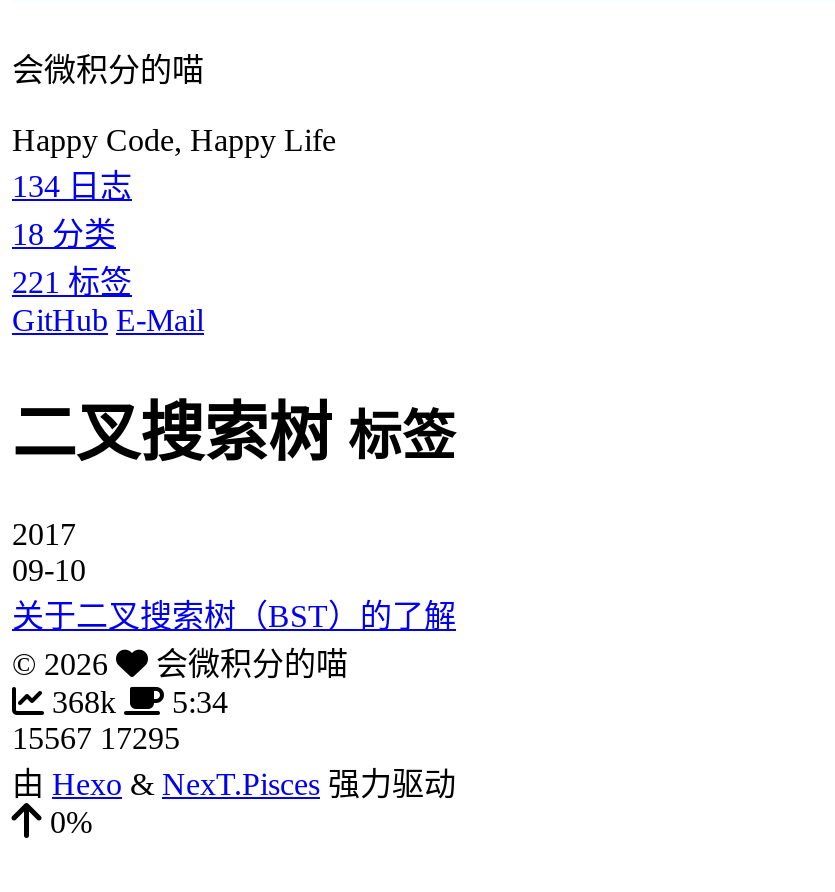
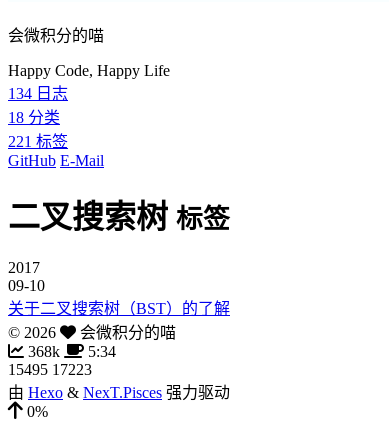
[12,721,180,755] 15567 17295 -> [8,361,92,378] 15495 17223

